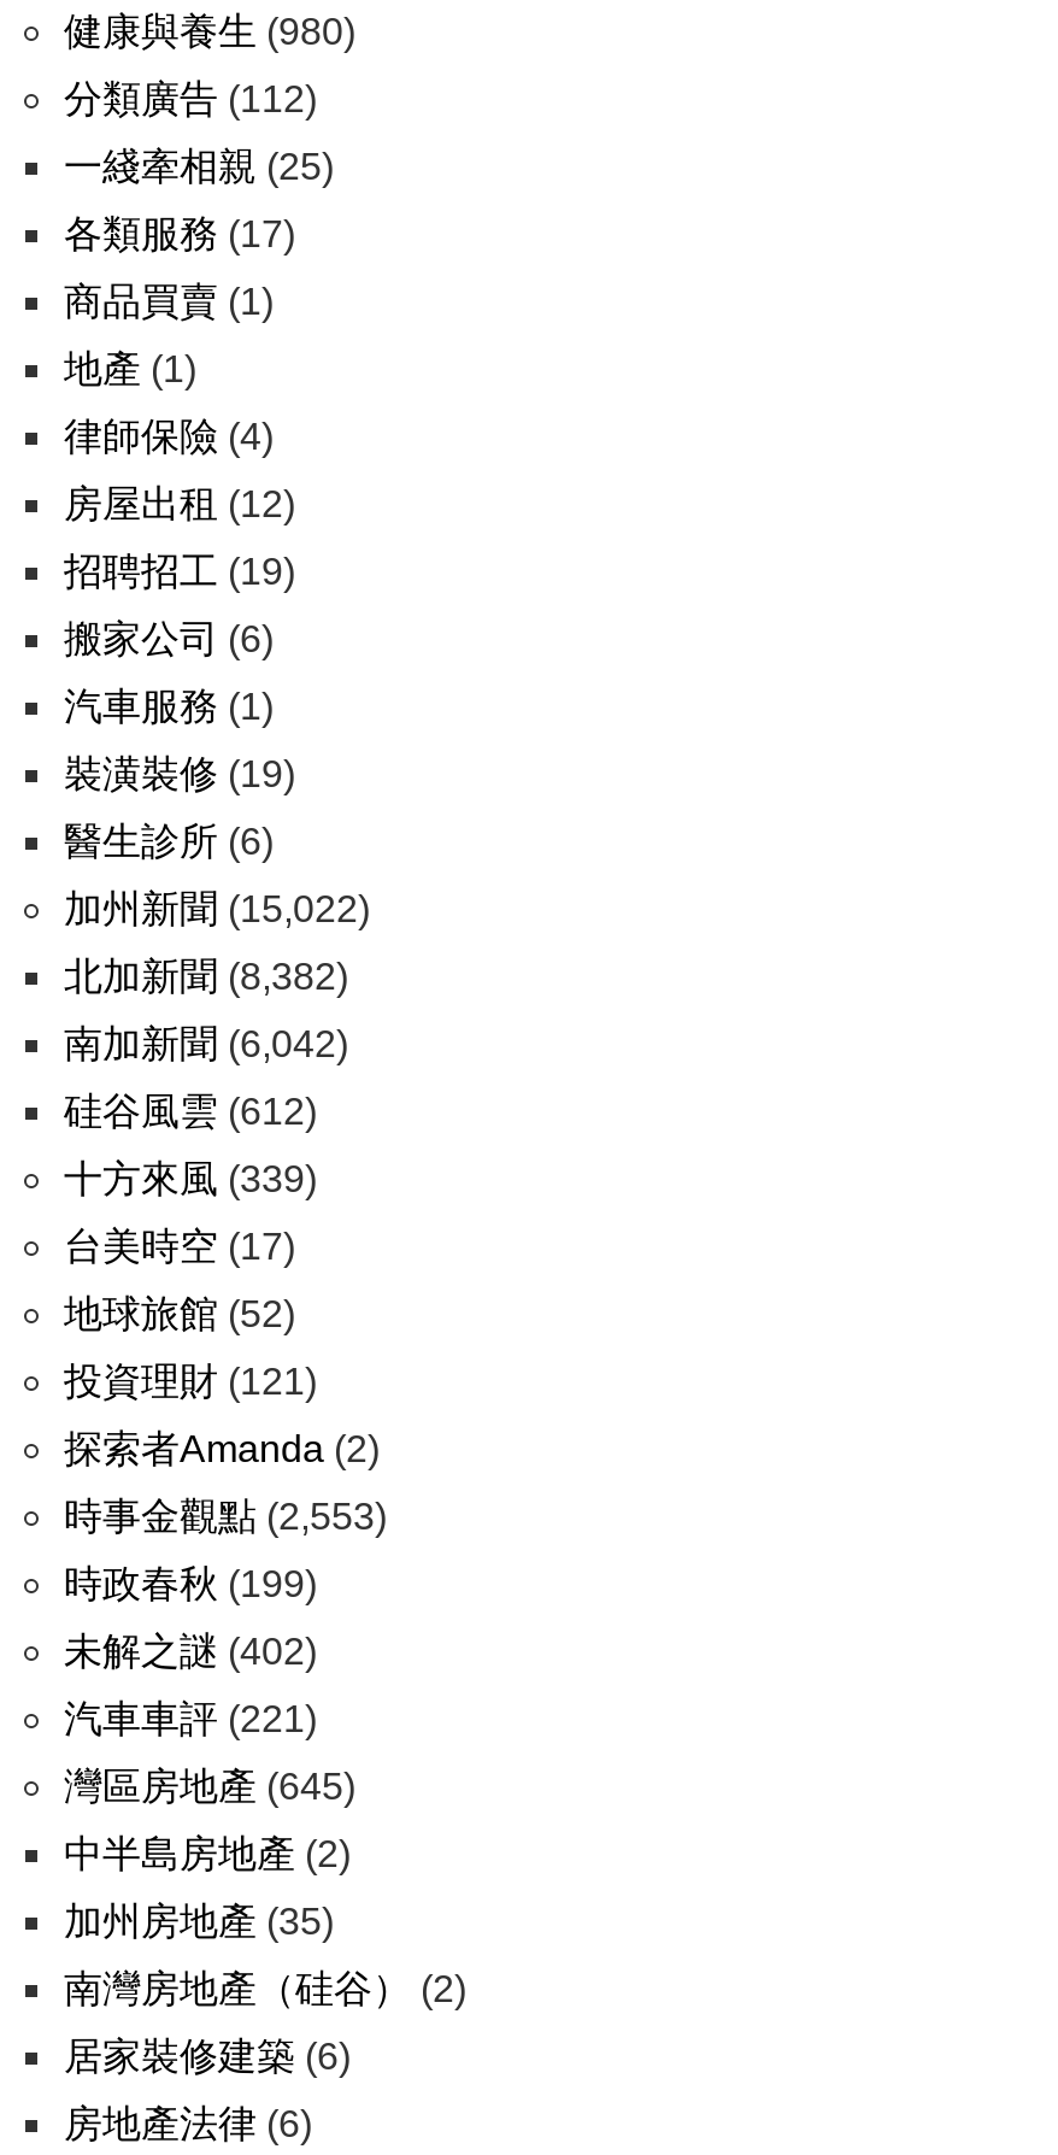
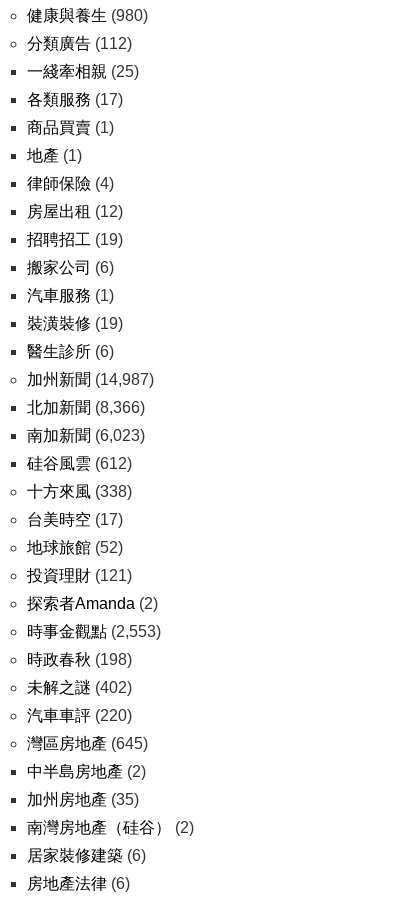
[64,888,370,929] 加州新聞(15,022) -> [27,371,154,388] 加州新聞(14,987)
[64,956,348,997] 北加新聞(8,382) -> [27,399,145,416] 北加新聞(8,366)
[64,1023,348,1064] 南加新聞(6,042) -> [27,427,145,444] 南加新聞(6,023)
[64,1158,317,1199] 十方來風(339) -> [27,483,132,500] 十方來風(338)
[64,1563,317,1604] 時政春秋(199) -> [27,651,132,668] 時政春秋(198)
[64,1698,317,1739] 汽車車評(221) -> [27,707,132,724] 汽車車評(220)

